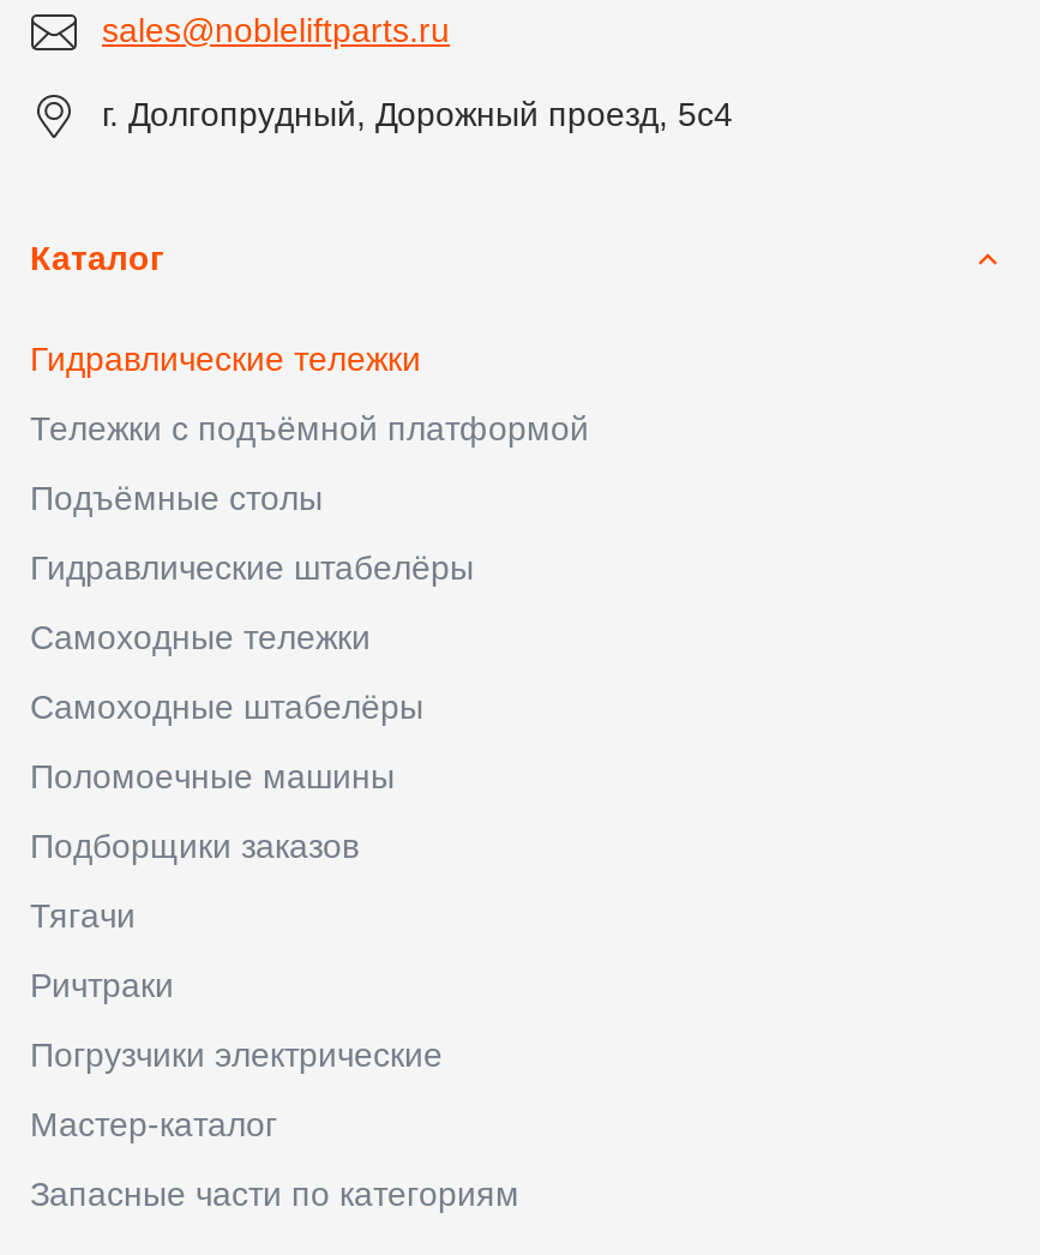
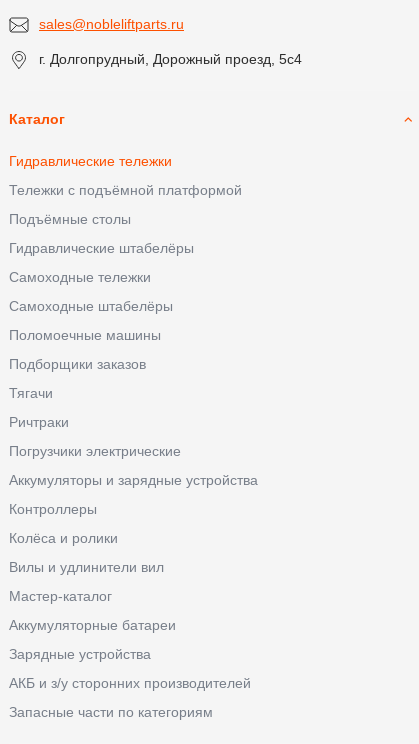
none -> [9,472,258,575] Аккумуляторы и зарядные устройства | Контроллеры | Колёса и ролики | Вилы и удлинители вил
none -> [9,617,251,691] Аккумуляторные батареи | Зарядные устройства | АКБ и з/у сторонних производителей

